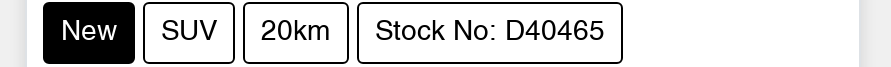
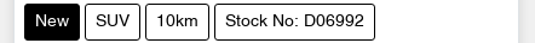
[261,20,605,46] 20km | Stock No: D40465 -> [156,15,364,30] 10km | Stock No: D06992

